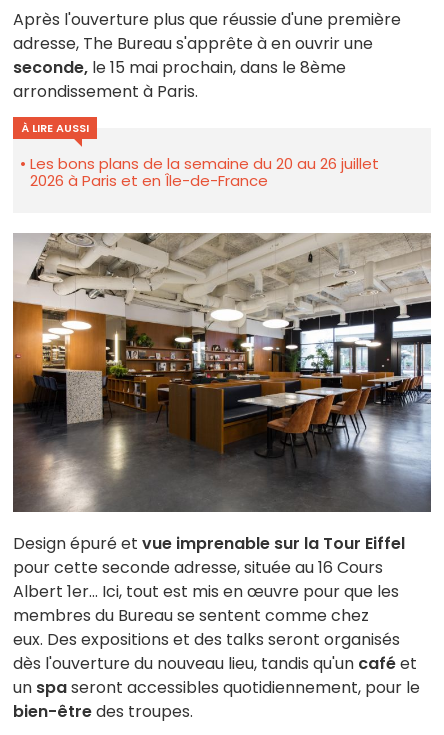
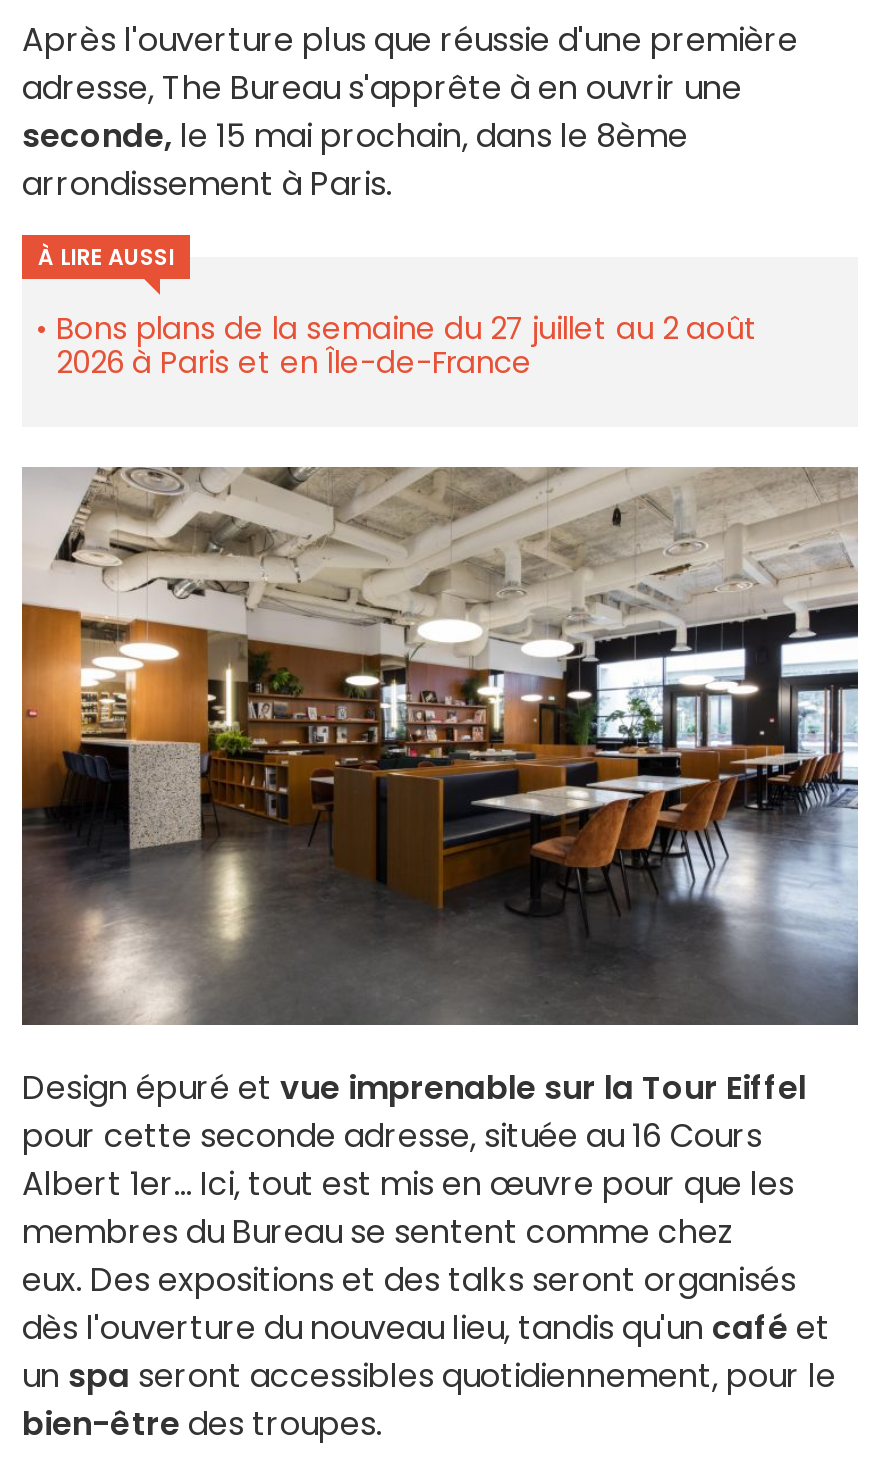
[30,153,379,174] Les bons plans de la semaine du 20 au 26 juillet -> [56,308,758,350] Bons plans de la semaine du 27 juillet au 2 août

